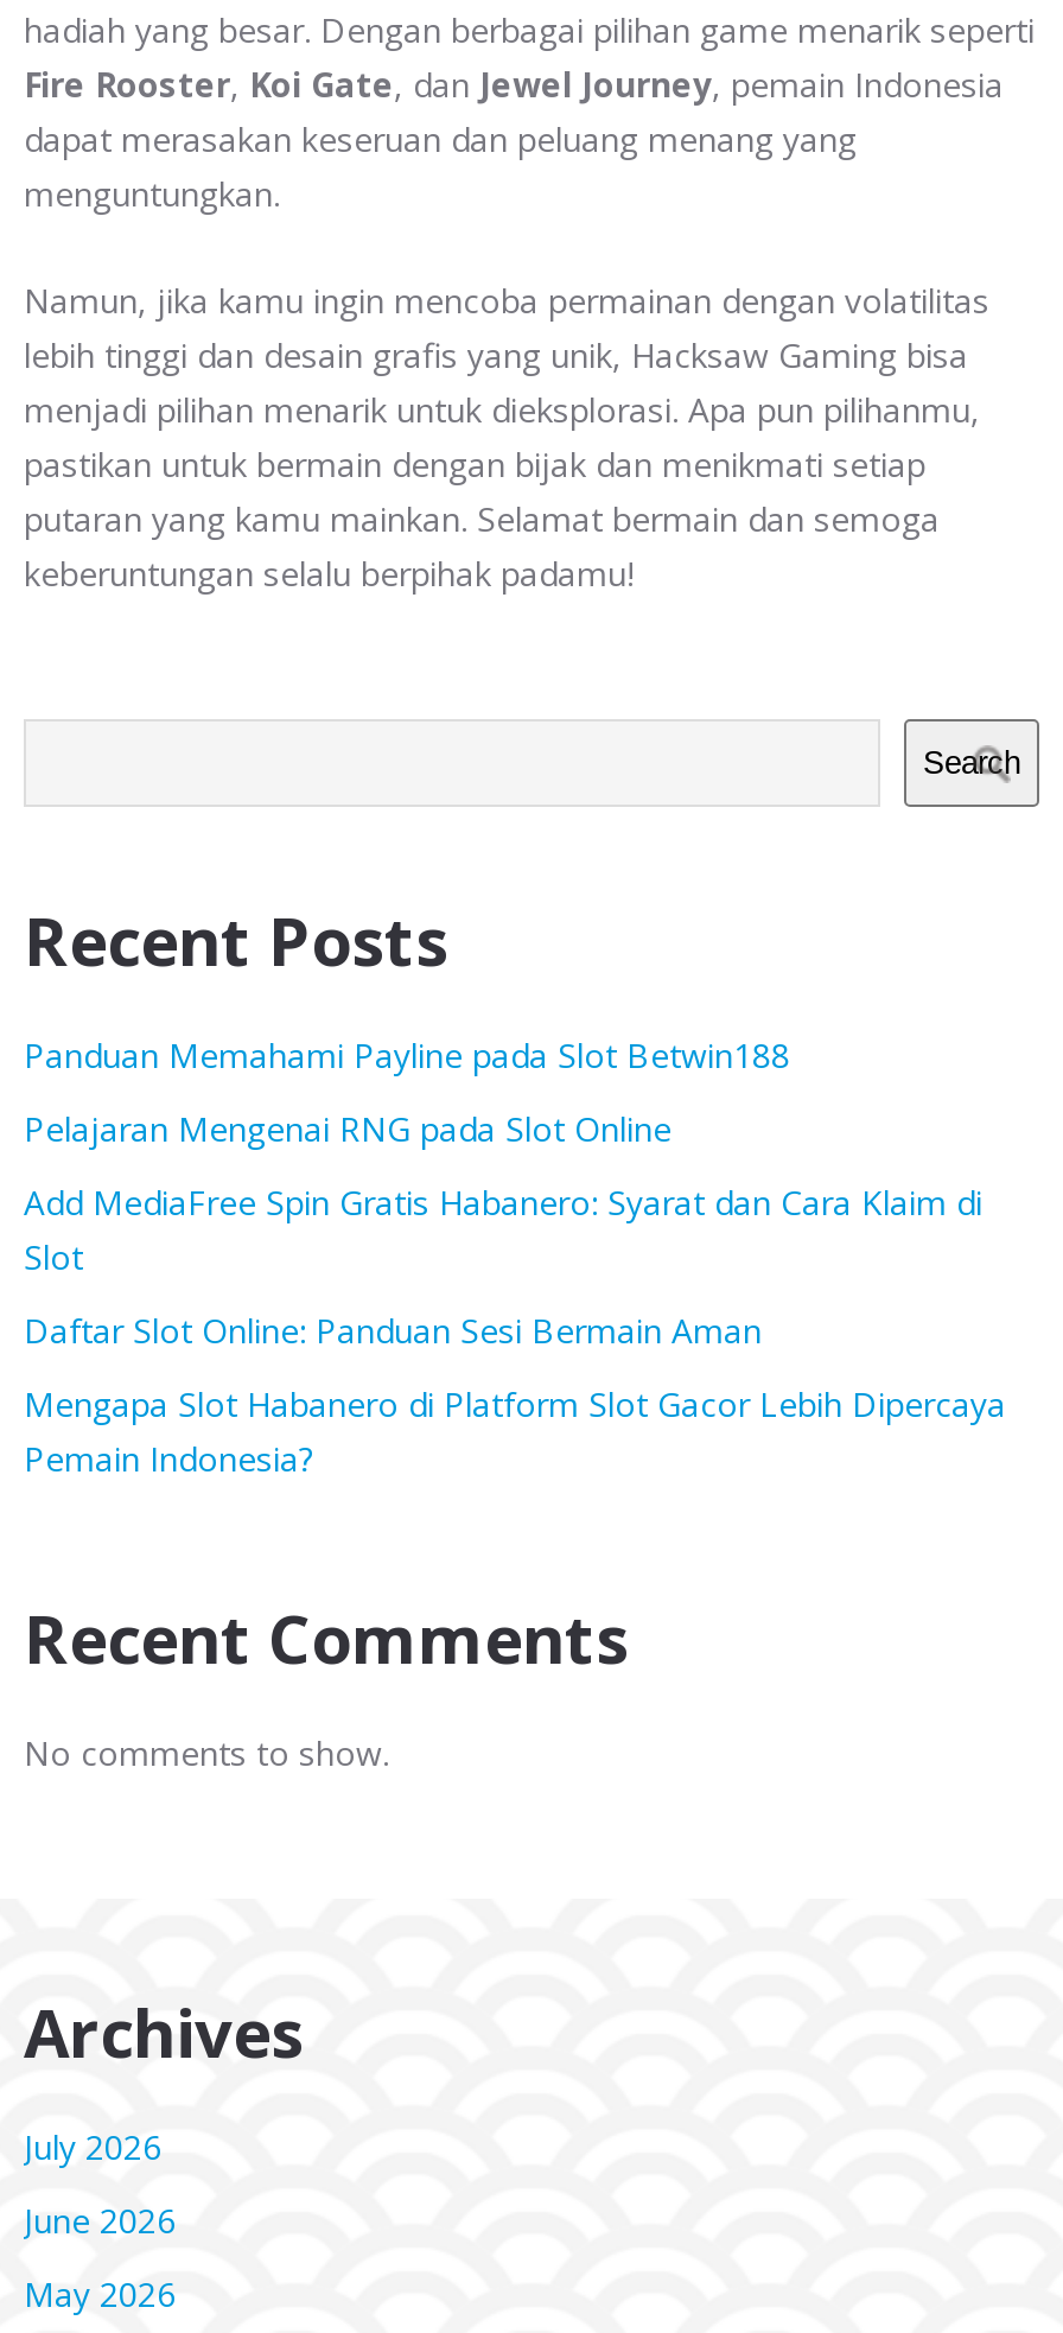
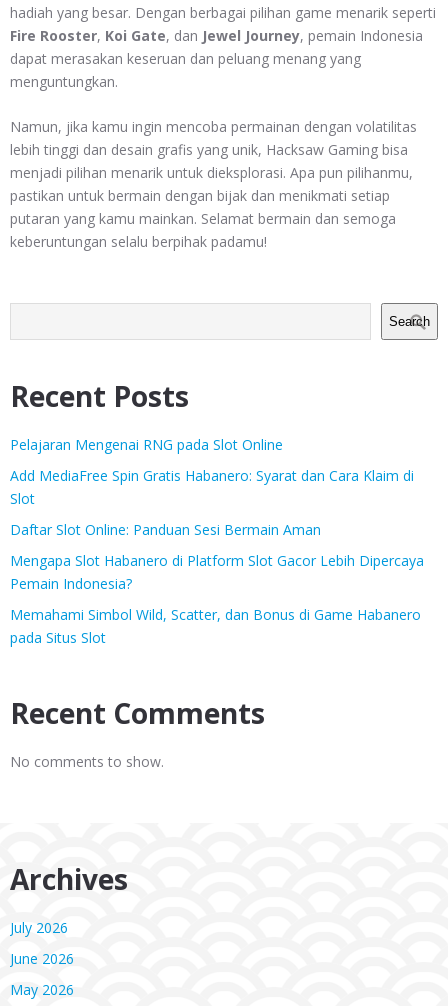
[24,1033,790,1078] Panduan Memahami Payline pada Slot Betwin188 -> none
moved [24,1106,1006,1481] -> [10,435,424,593]: Pelajaran Mengenai RNG pada Slot Online | Add MediaFree Spin Gratis Habanero: Syarat dan Cara Klaim di | Slot | Daftar Slot Online: Panduan Sesi Bermain Aman | Mengapa Slot Habanero di Platform Slot Gacor Lebih Dipercaya | Pemain Indonesia?
none -> [10,605,421,647] Memahami Simbol Wild, Scatter, dan Bonus di Game Habanero | pada Situs Slot

